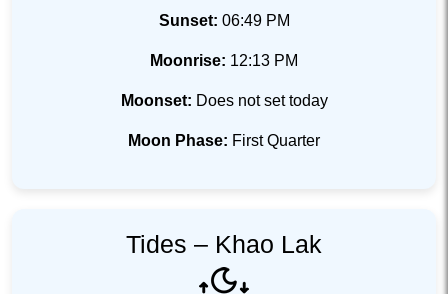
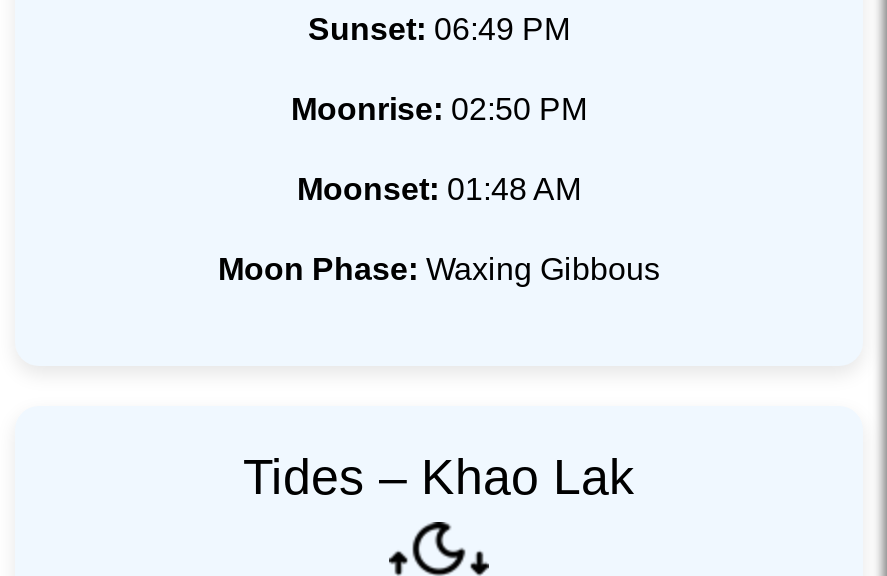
[150,52,298,69] Moonrise: 12:13 PM -> [291,92,587,126] Moonrise: 02:50 PM
[120,92,327,109] Moonset: Does not set today -> [297,172,581,206] Moonset: 01:48 AM
[128,132,320,149] Moon Phase: First Quarter -> [218,252,660,286] Moon Phase: Waxing Gibbous

